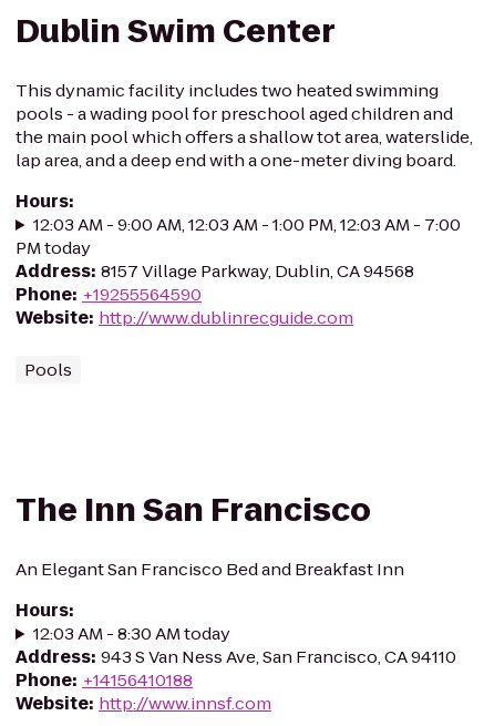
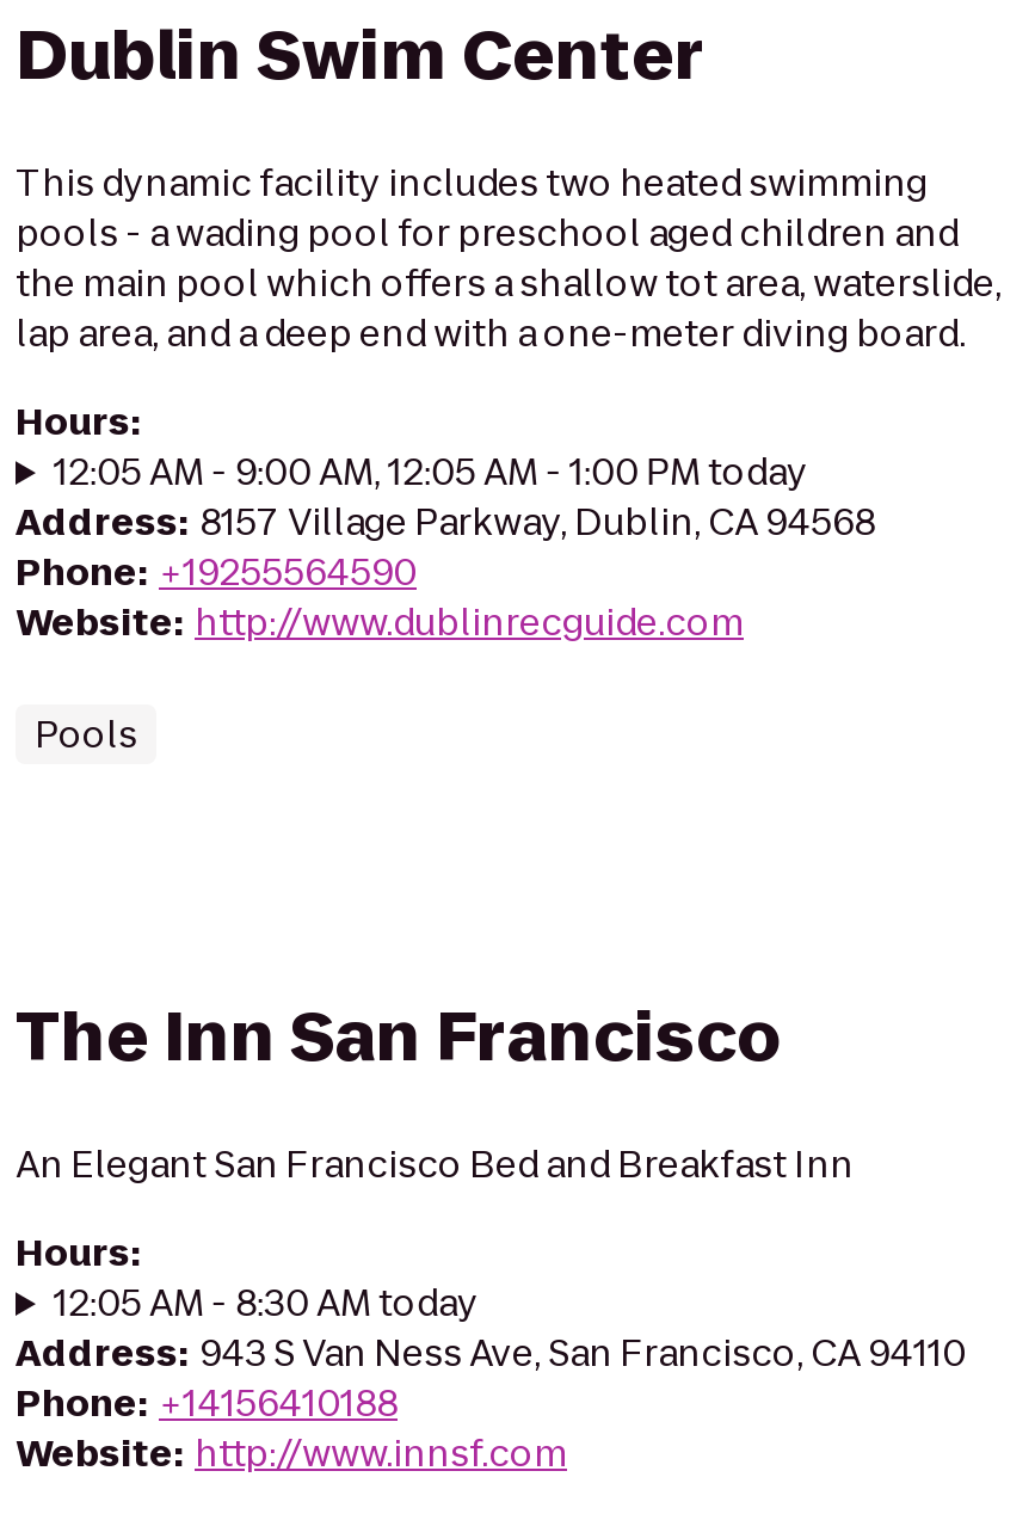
[16,213,461,259] 12:03 AM - 9:00 AM, 12:03 AM - 1:00 PM, 12:03 AM - 7:00 | PM today -> [53,447,808,497] 12:05 AM - 9:00 AM, 12:05 AM - 1:00 PM today
[33,622,230,645] 12:03 AM - 8:30 AM today -> [53,1278,478,1328] 12:05 AM - 8:30 AM today

